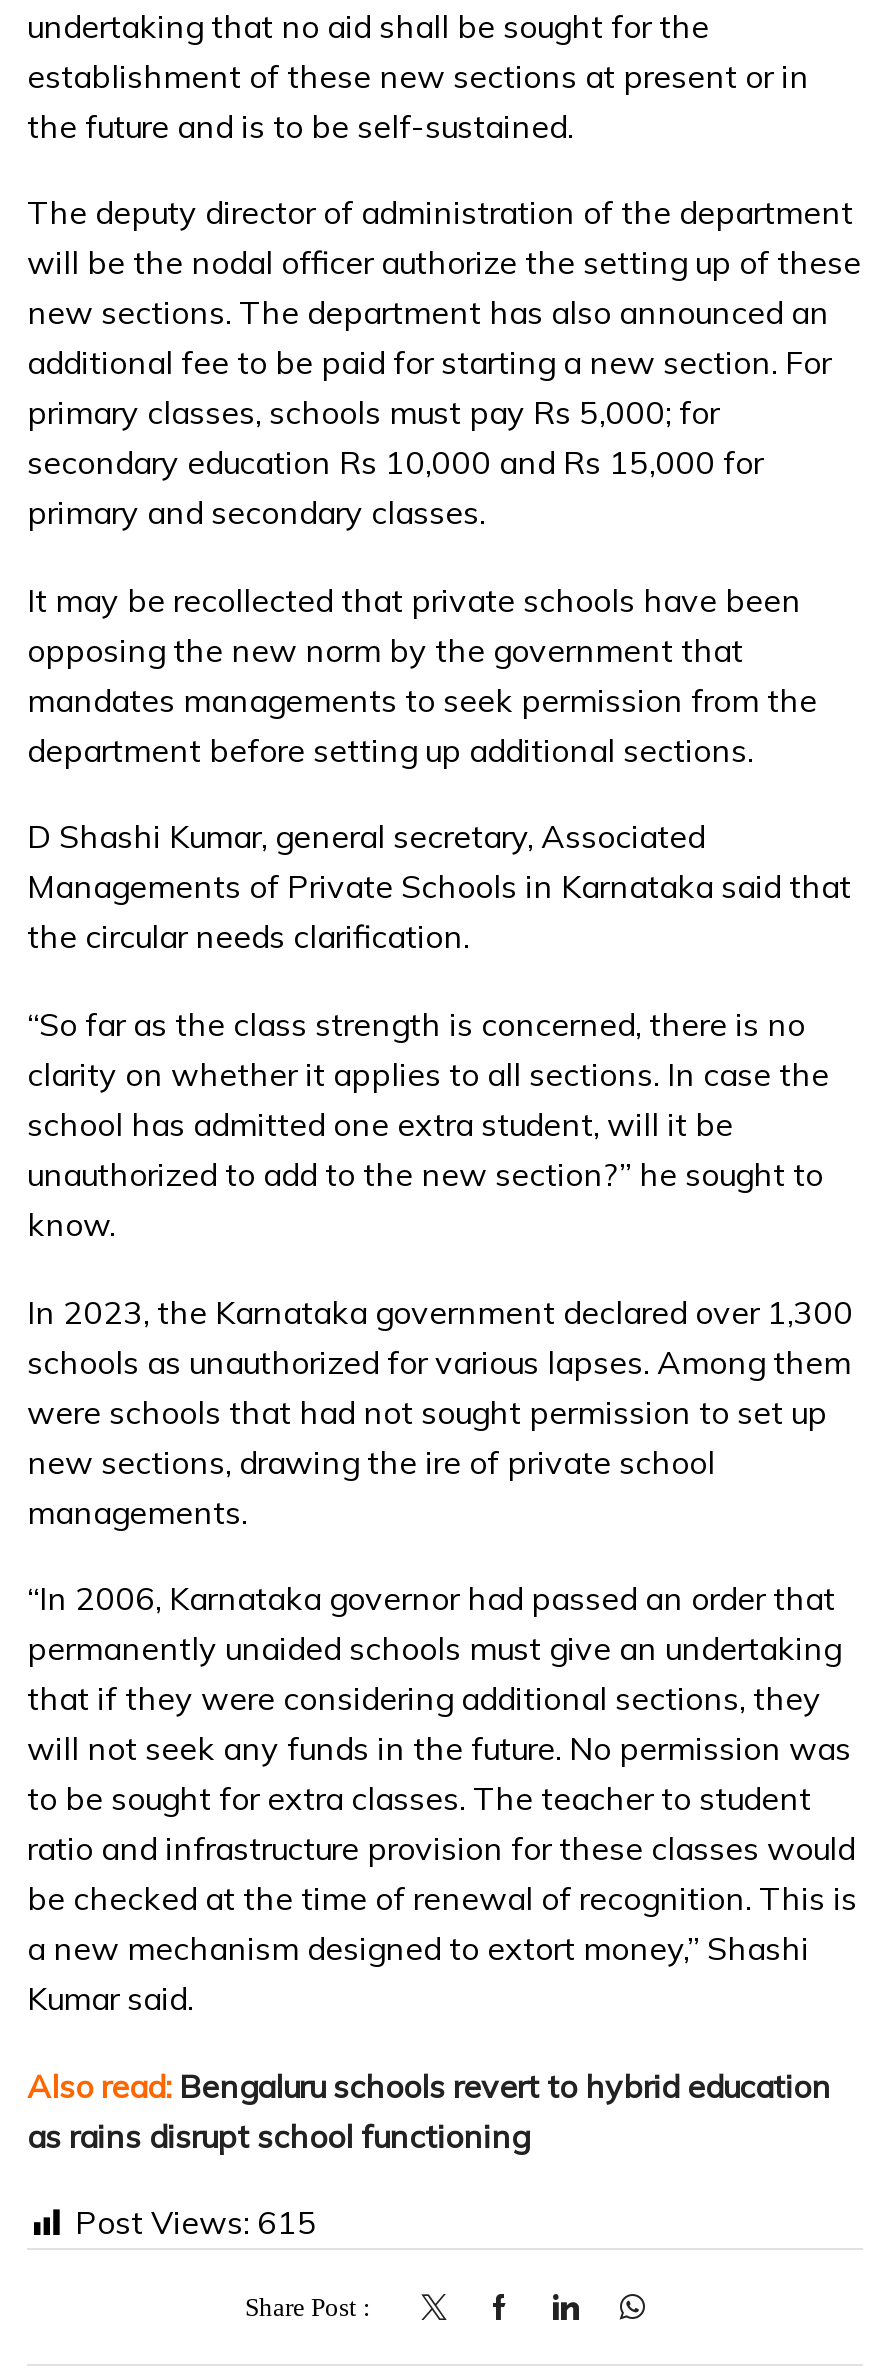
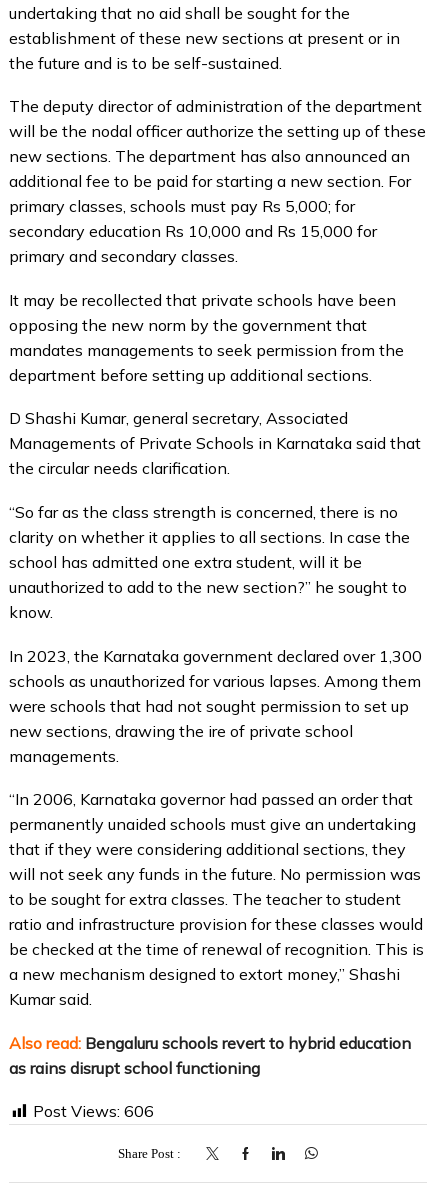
[75,2202,317,2242] Post Views: 615 -> [33,1101,154,1121] Post Views: 606

